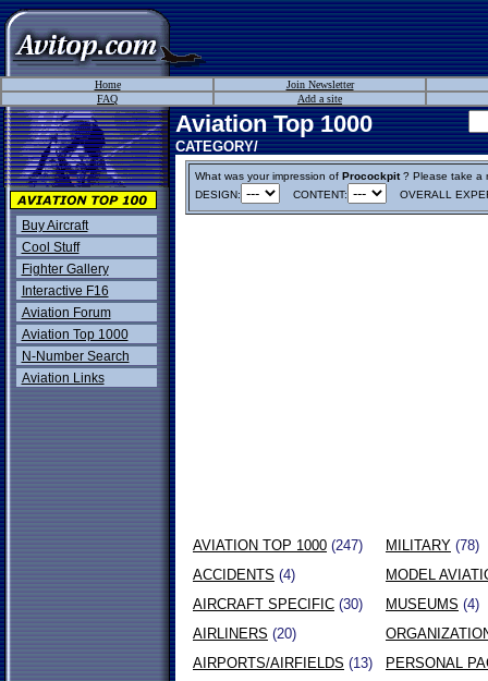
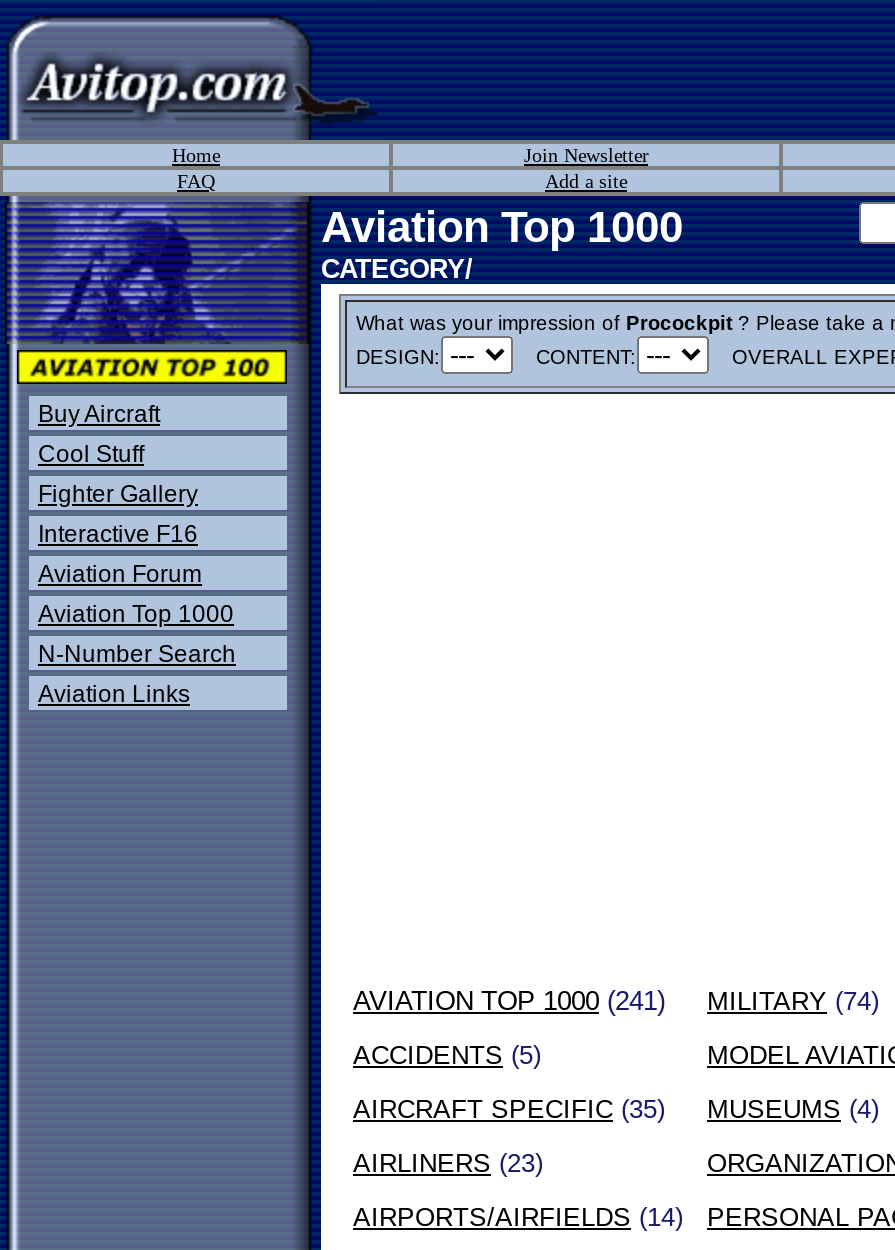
[193,537,363,554] AVIATION TOP 1000 (247) -> [353,986,665,1016] AVIATION TOP 1000 (241)
[386,537,479,554] MILITARY (78) -> [707,986,879,1016] MILITARY (74)
[193,567,295,583] ACCIDENTS (4) -> [353,1040,541,1070] ACCIDENTS (5)
[193,596,363,612] AIRCRAFT SPECIFIC (30) -> [353,1094,665,1124] AIRCRAFT SPECIFIC (35)
[193,625,296,642] AIRLINERS (20) -> [353,1148,543,1178] AIRLINERS (23)
[193,655,373,671] AIRPORTS/AIRFIELDS (13) -> [353,1202,683,1232] AIRPORTS/AIRFIELDS (14)

